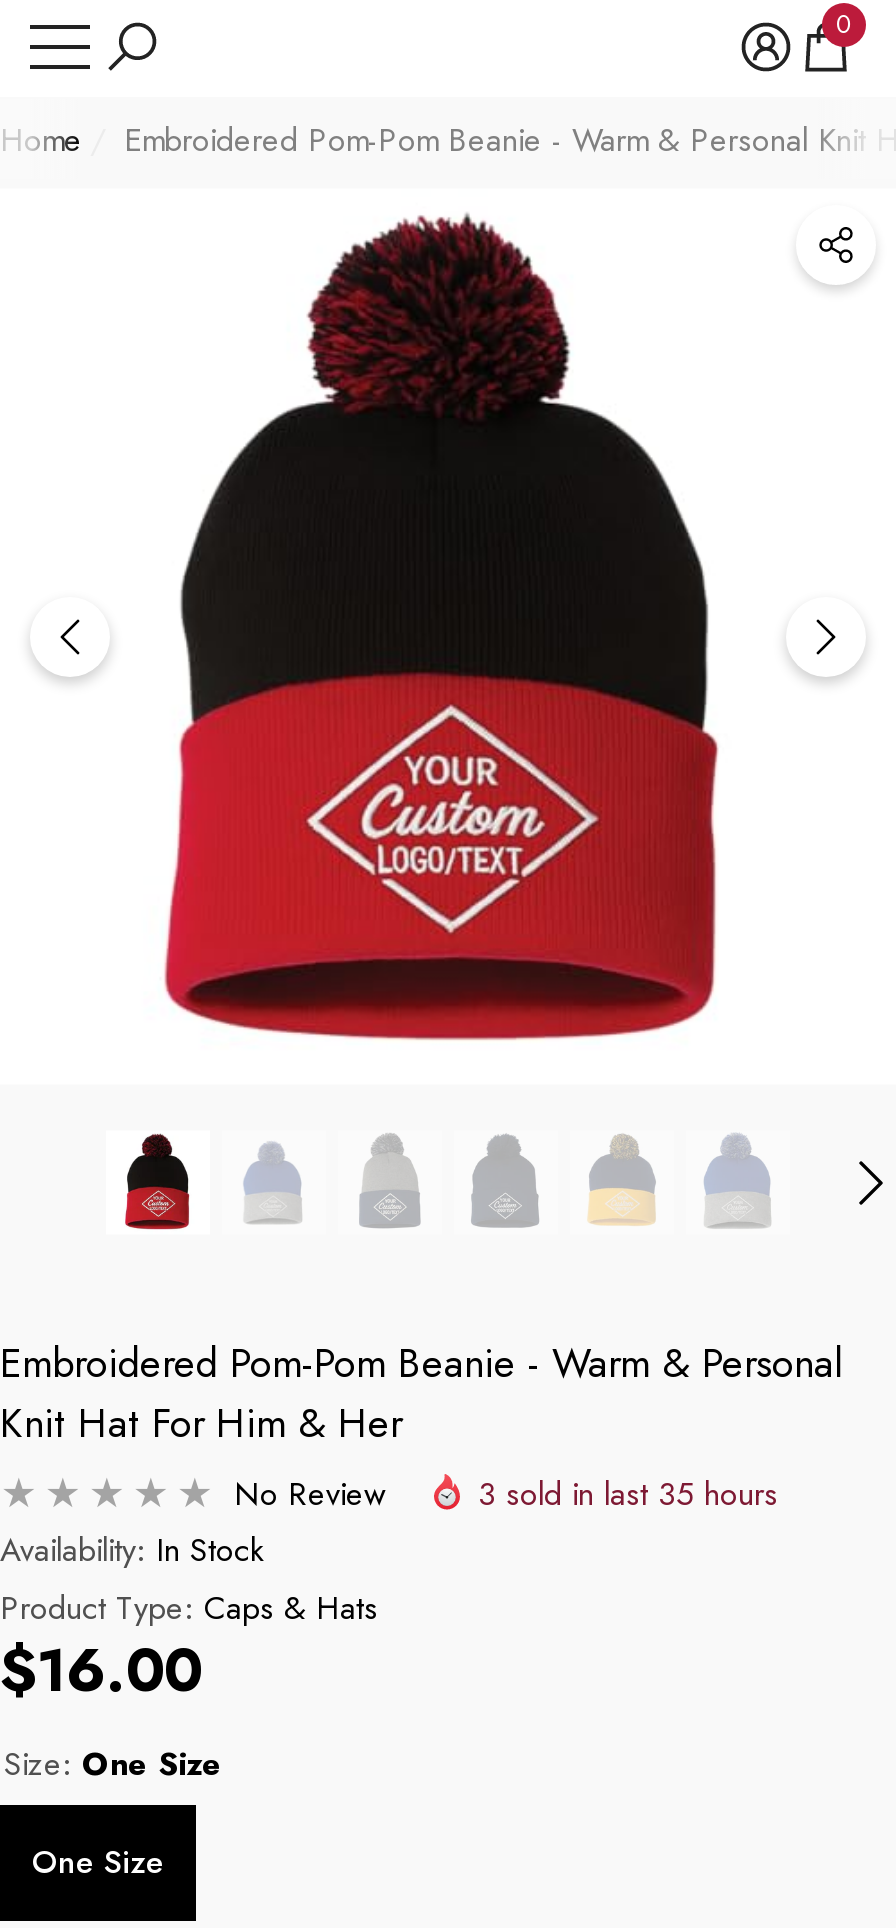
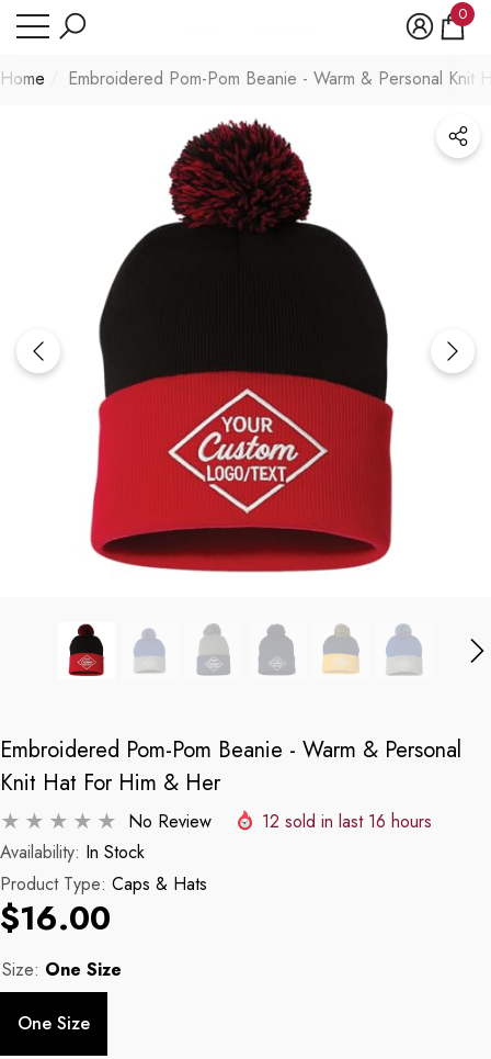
[478,1472,778,1518] 3 sold in last 35 hours -> [262,809,432,834] 12 sold in last 16 hours

